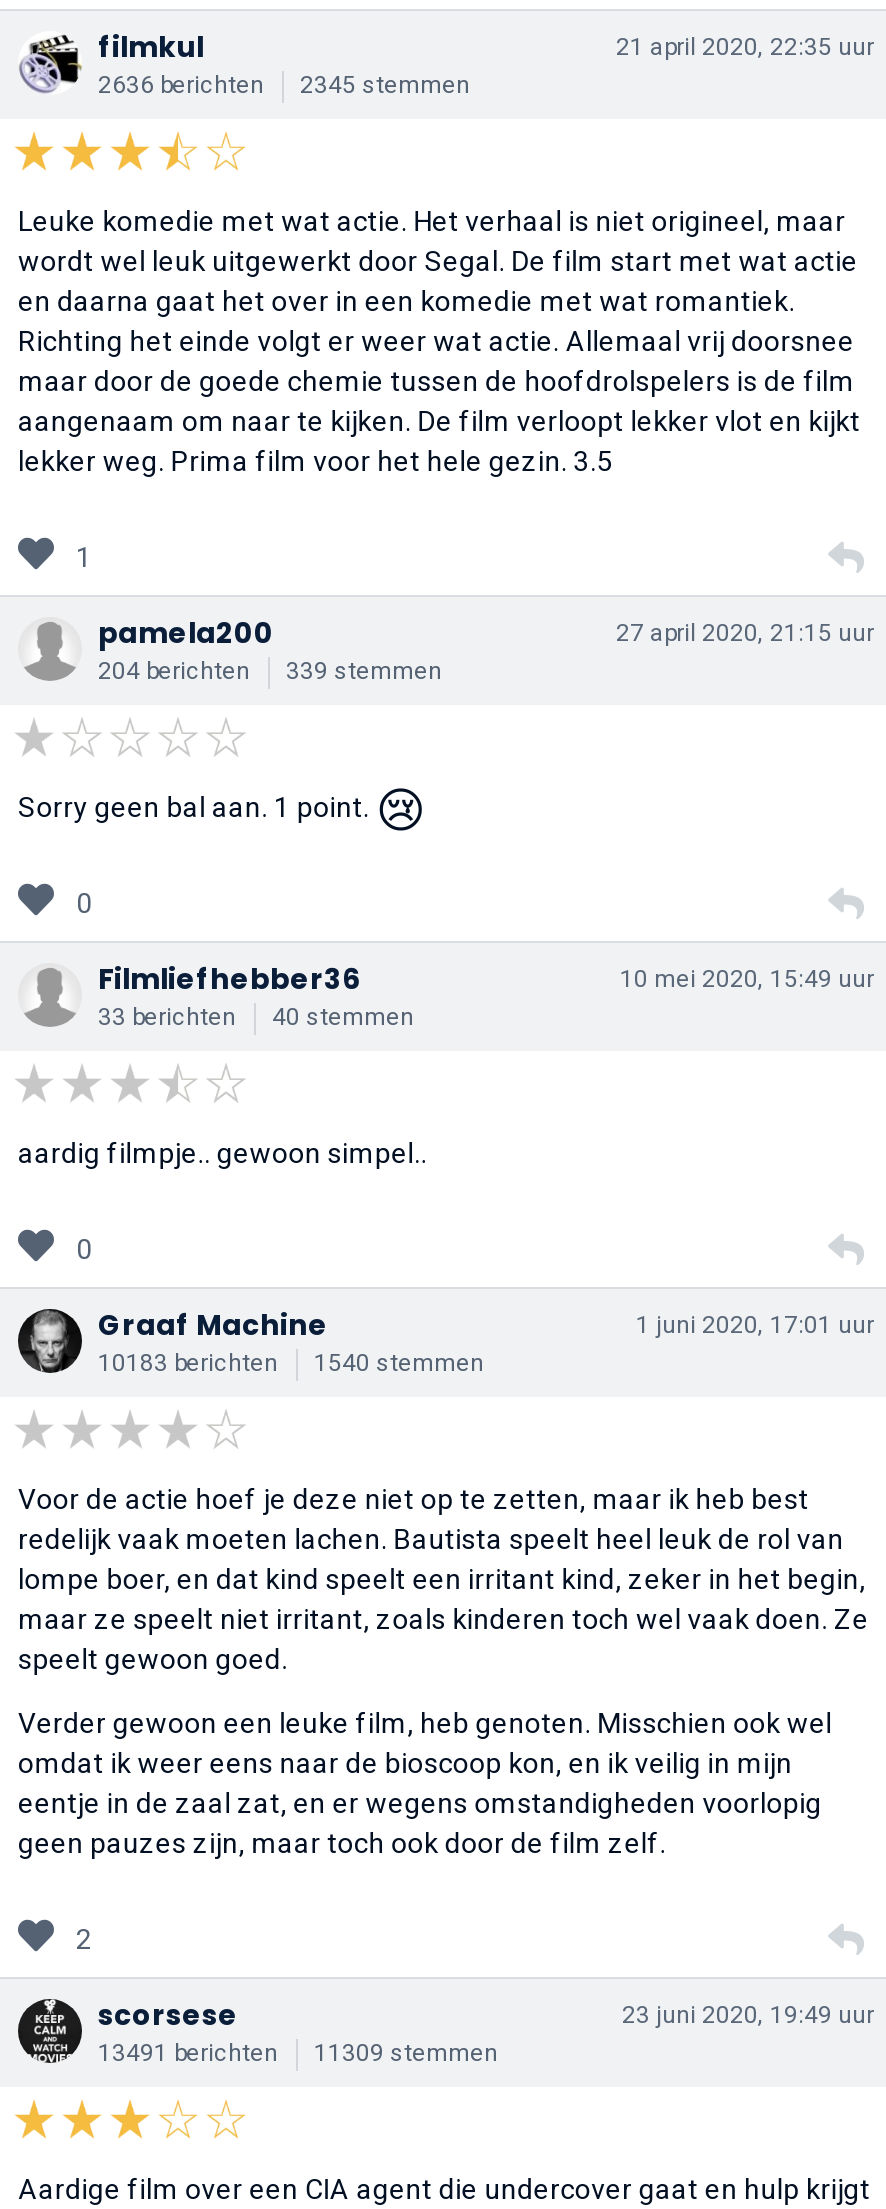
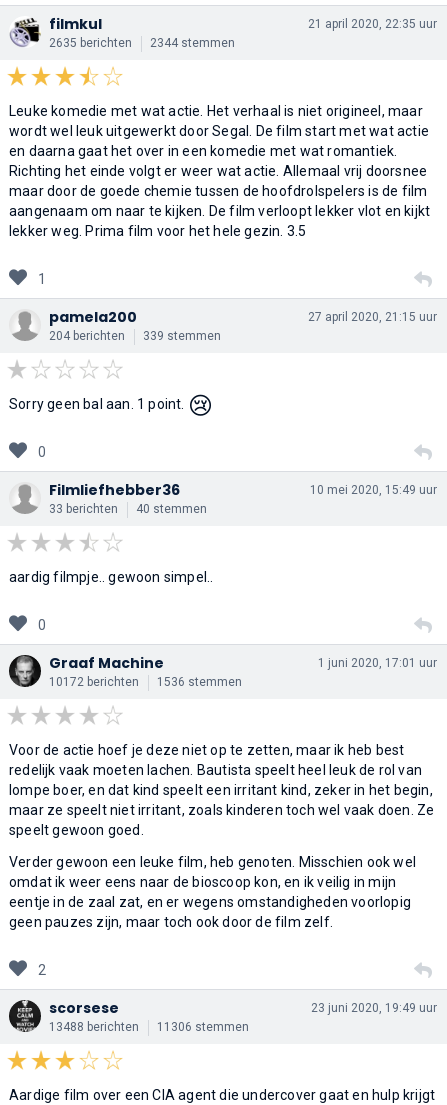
[98,71,264,99] 2636 berichten -> [49,36,132,50] 2635 berichten
[300,71,470,99] 2345 stemmen -> [150,36,235,50] 2344 stemmen
[98,1349,278,1377] 10183 berichten -> [49,675,139,689] 10172 berichten
[314,1349,484,1377] 1540 stemmen -> [157,675,242,689] 1536 stemmen
[98,2039,278,2067] 13491 berichten -> [49,1020,139,1034] 13488 berichten
[314,2039,498,2067] 11309 stemmen -> [157,1020,249,1034] 11306 stemmen

